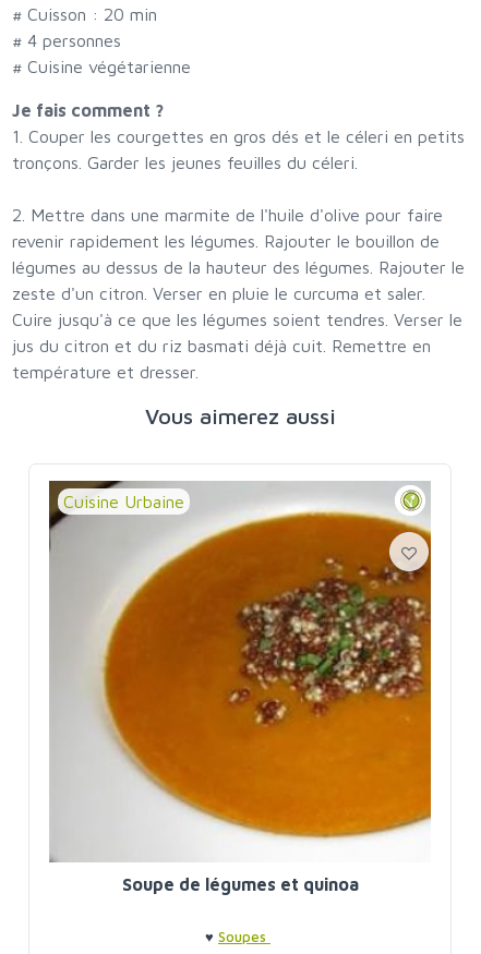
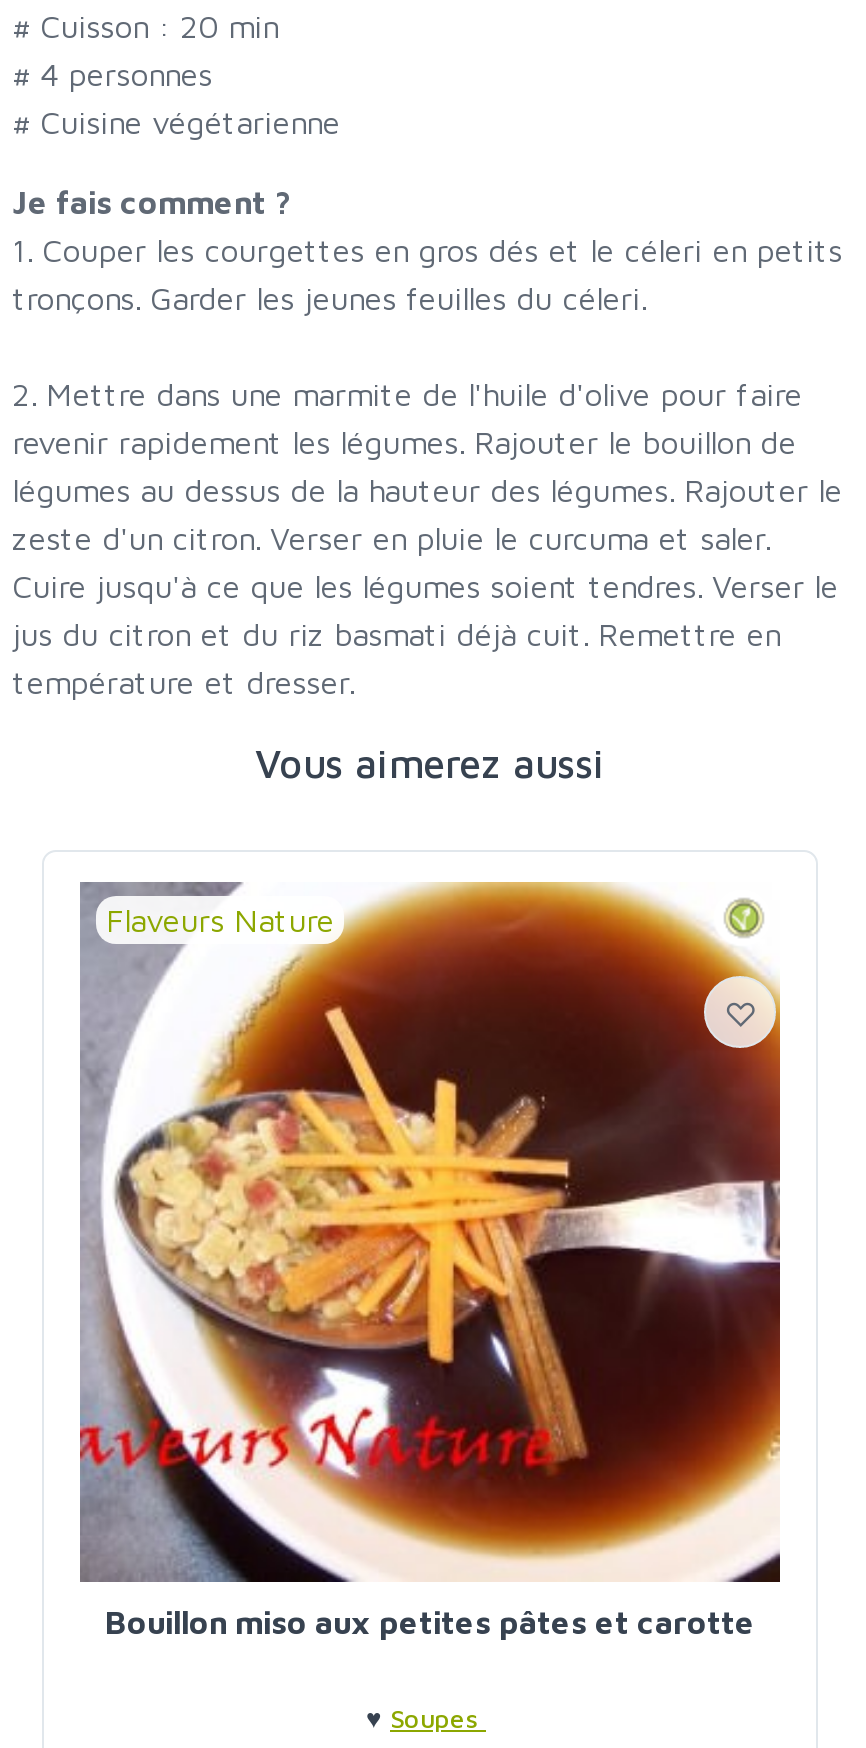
[49,480,432,862] [image] | Cuisine Urbaine -> [80,882,782,1584] [image] | Flaveurs Nature
[122,875,358,894] Soupe de légumes et quinoa -> [105,1605,755,1641] Bouillon miso aux petites pâtes et carotte

